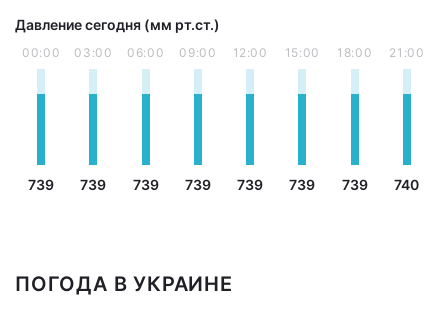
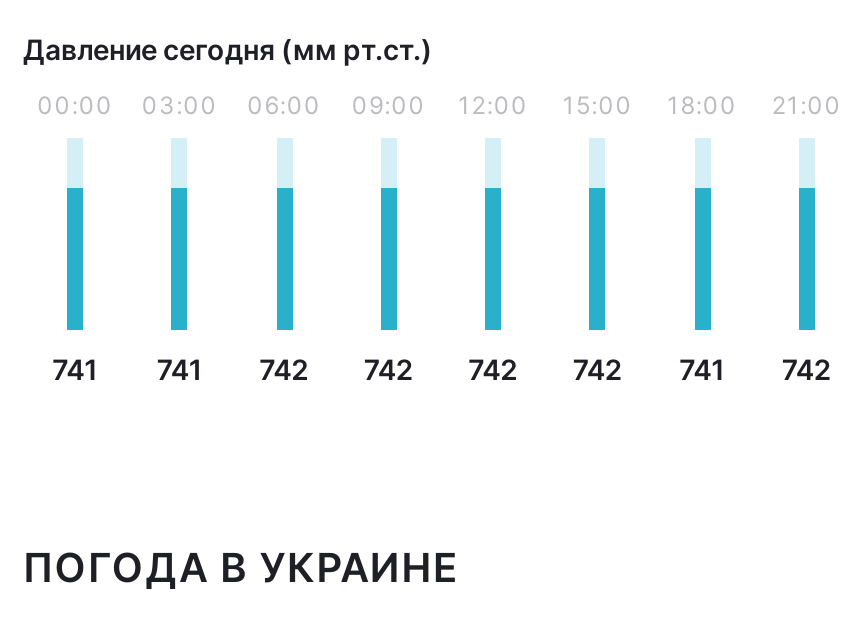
[28,176,54,193] 739 -> [52,352,98,386] 741
[80,176,106,193] 739 -> [157,352,203,386] 741
[133,176,159,193] 739 -> [259,352,309,386] 742
[185,176,211,193] 739 -> [364,352,414,386] 742
[237,176,263,193] 739 -> [468,352,518,386] 742
[289,176,315,193] 739 -> [573,352,623,386] 742
[342,176,368,193] 739 -> [679,352,725,386] 741
[394,176,419,193] 740 -> [782,352,832,386] 742

